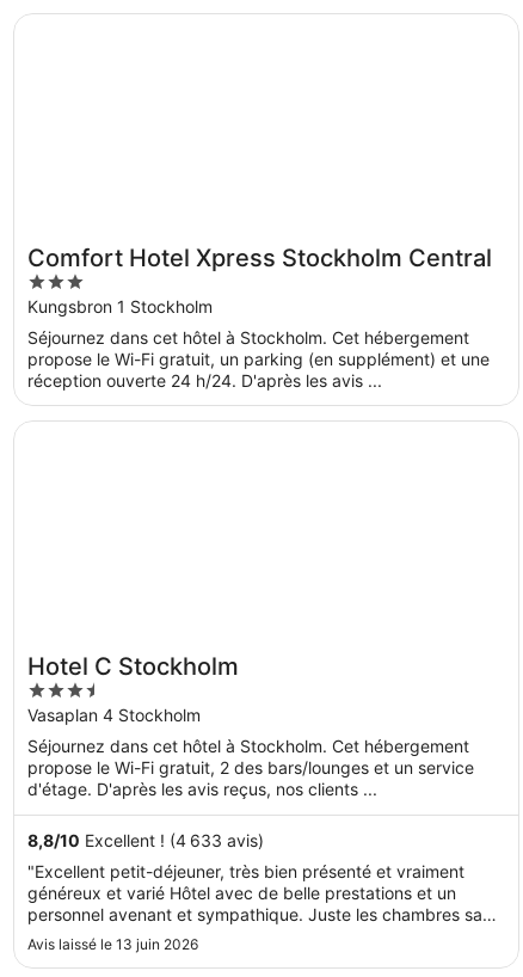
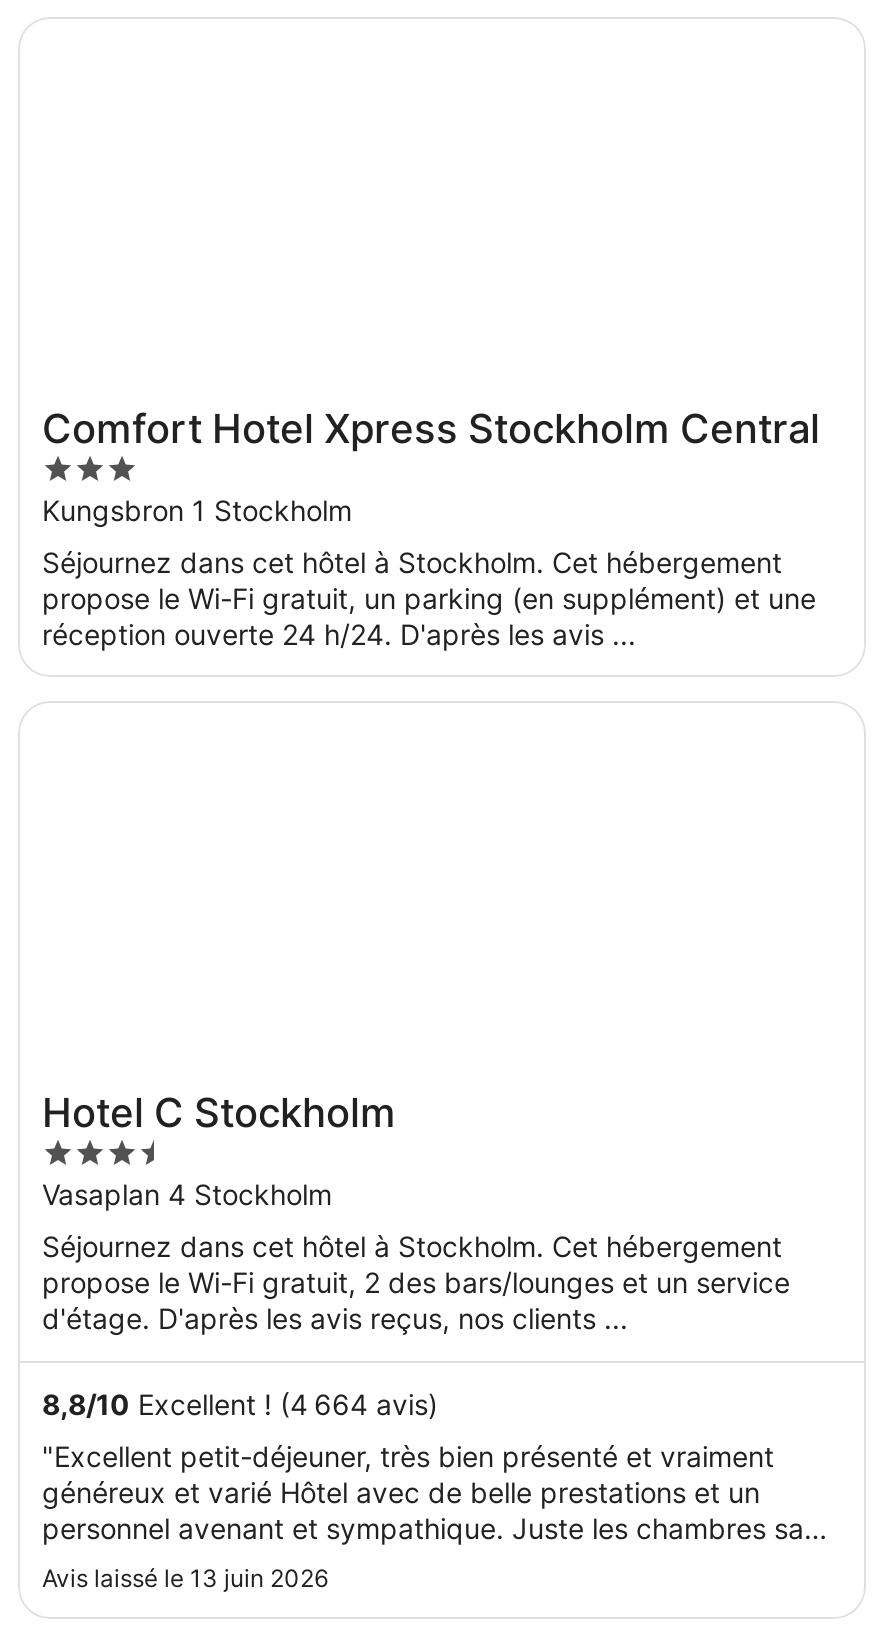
[27,830,264,851] 8,8/10 Excellent ! (4 633 avis) -> [42,1386,438,1420] 8,8/10 Excellent ! (4 664 avis)

